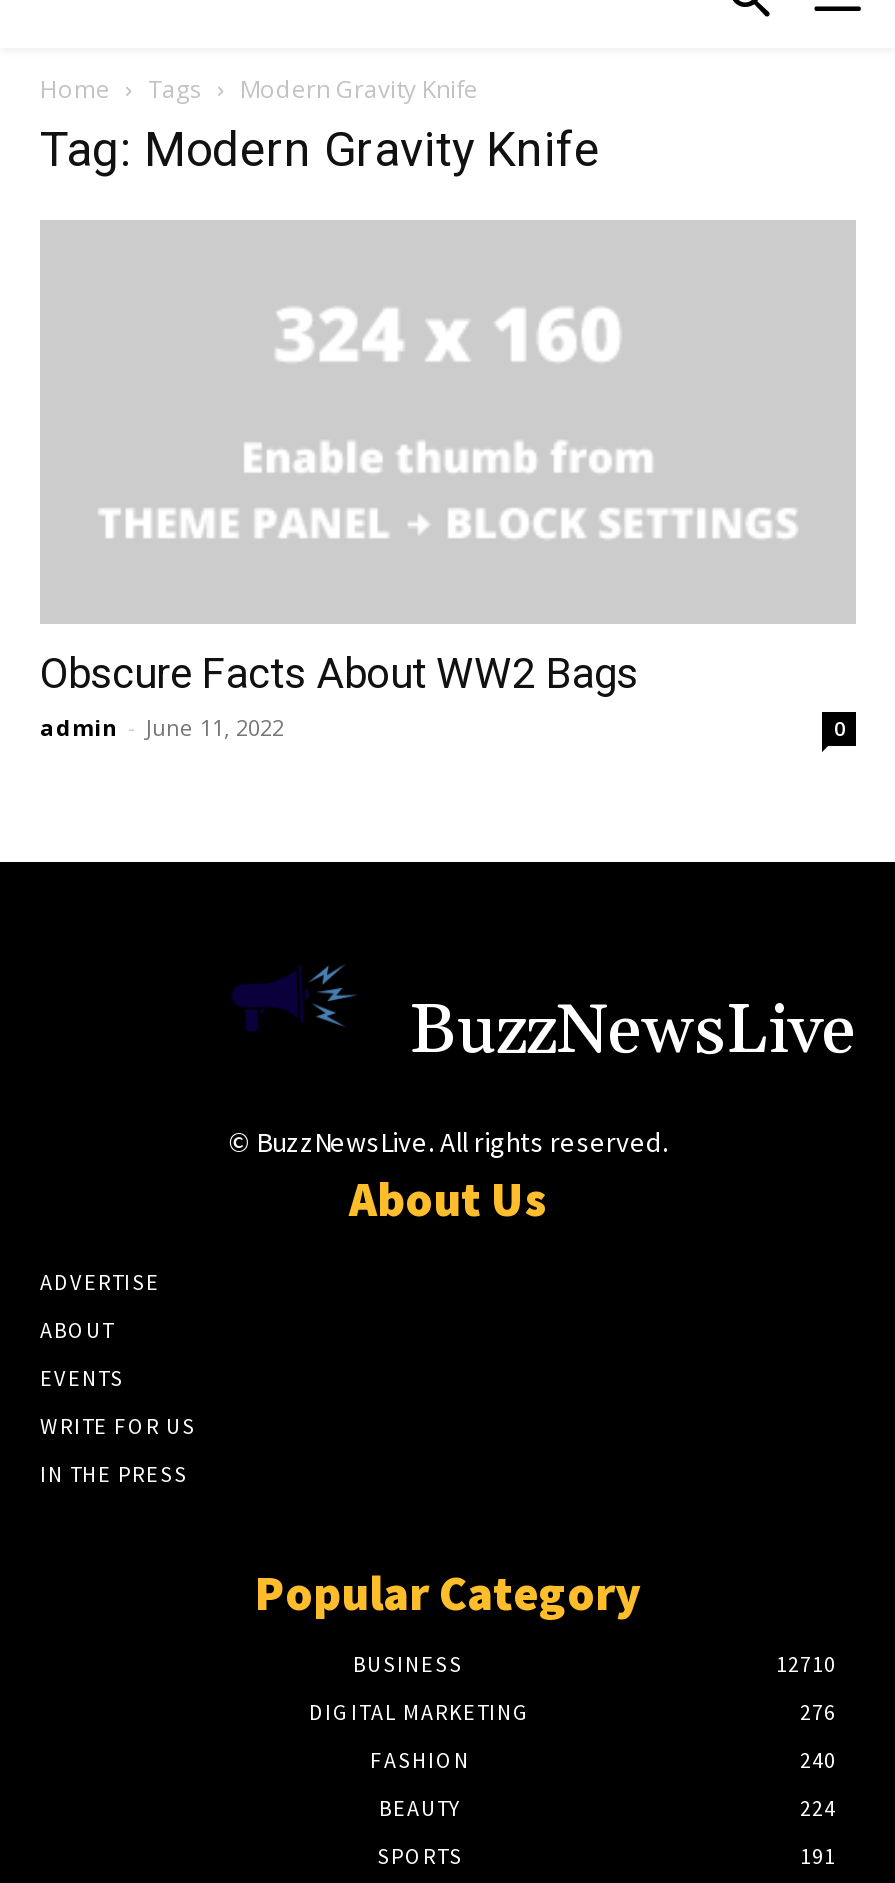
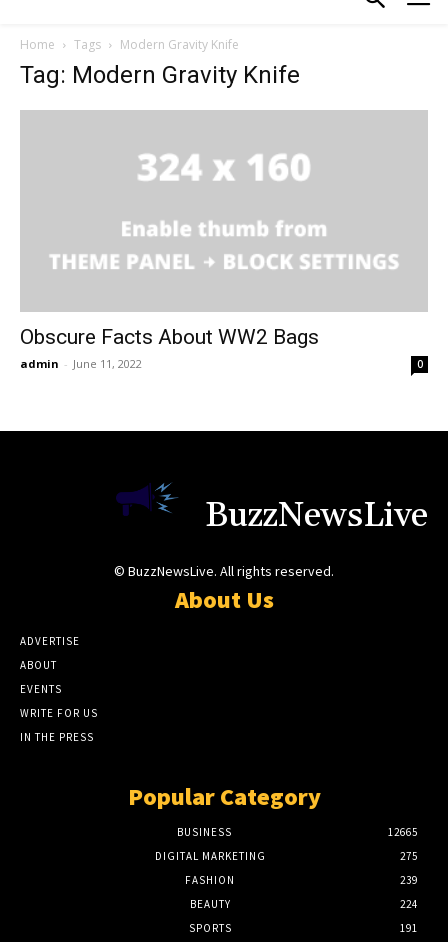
[776,1651,836,1679] 12710 -> [388,825,418,839] 12665
[800,1699,836,1727] 276 -> [400,849,418,863] 275
[800,1747,836,1775] 240 -> [400,873,418,887] 239

